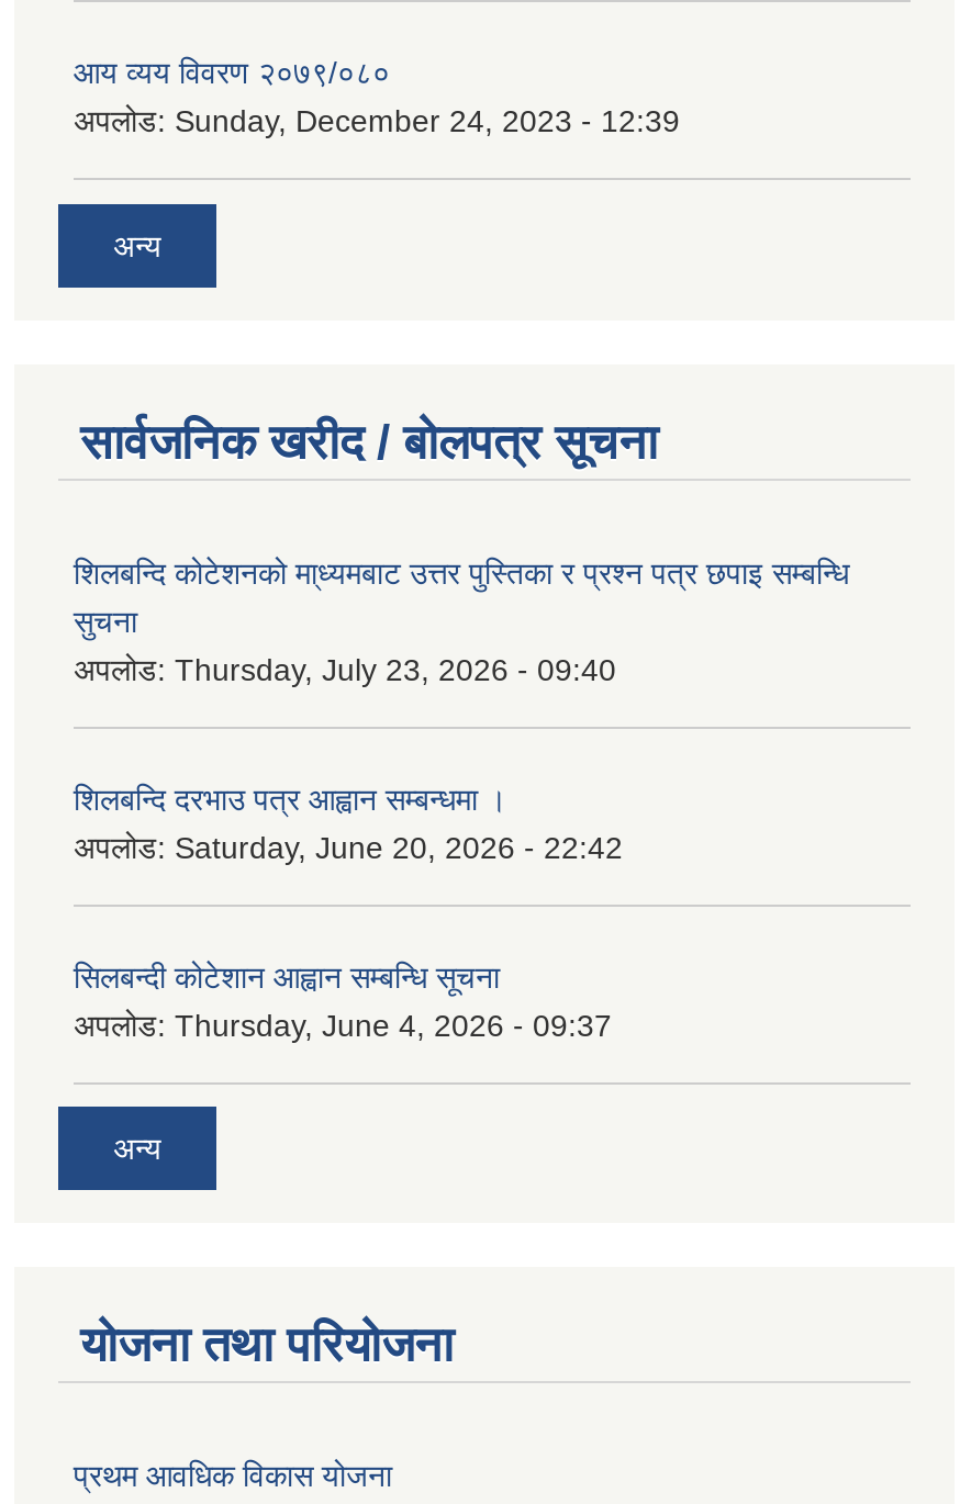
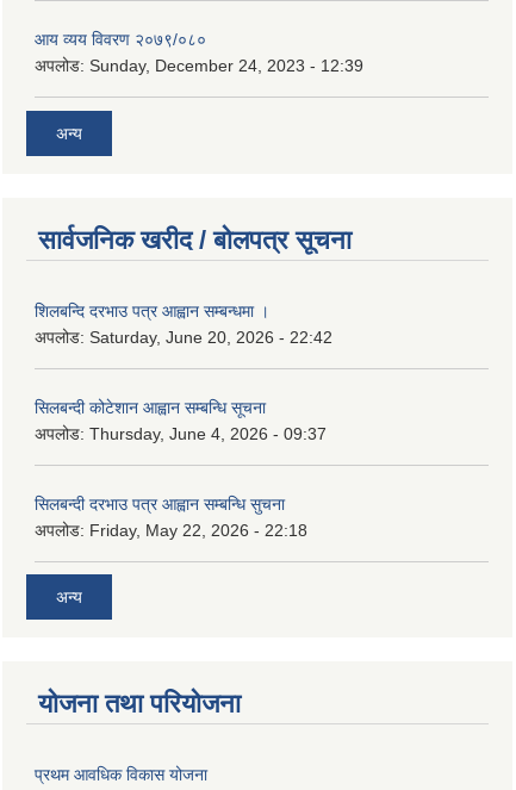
[74,555,849,687] शिलबन्दि कोटेशनको मा्ध्यमबाट उत्तर पुस्तिका र प्रश्न पत्र छपाइ सम्बन्धि | सुचना | अपलोड: Thursday, July 23, 2026 - 09:40 -> none
moved [74,781,623,1042] -> [35,301,332,443]: शिलबन्दि दरभाउ पत्र आह्वान सम्बन्धमा । | अपलोड: Saturday, June 20, 2026 - 22:42 | सिलबन्दी कोटेशान आह्वान सम्बन्धि सूचना | अपलोड: Thursday, June 4, 2026 - 09:37
none -> [35,494,307,540] सिलबन्दी दरभाउ पत्र आह्वान सम्बन्धि सुचना | अपलोड: Friday, May 22, 2026 - 22:18

